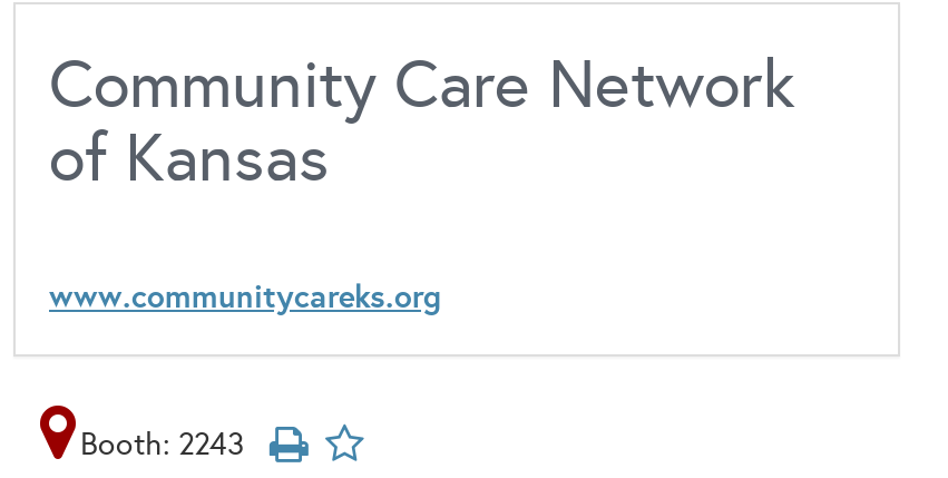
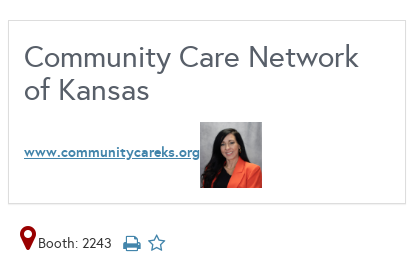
none -> [199,121,263,189] [image]

